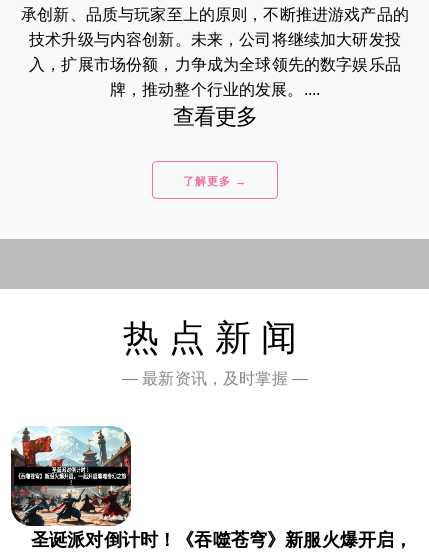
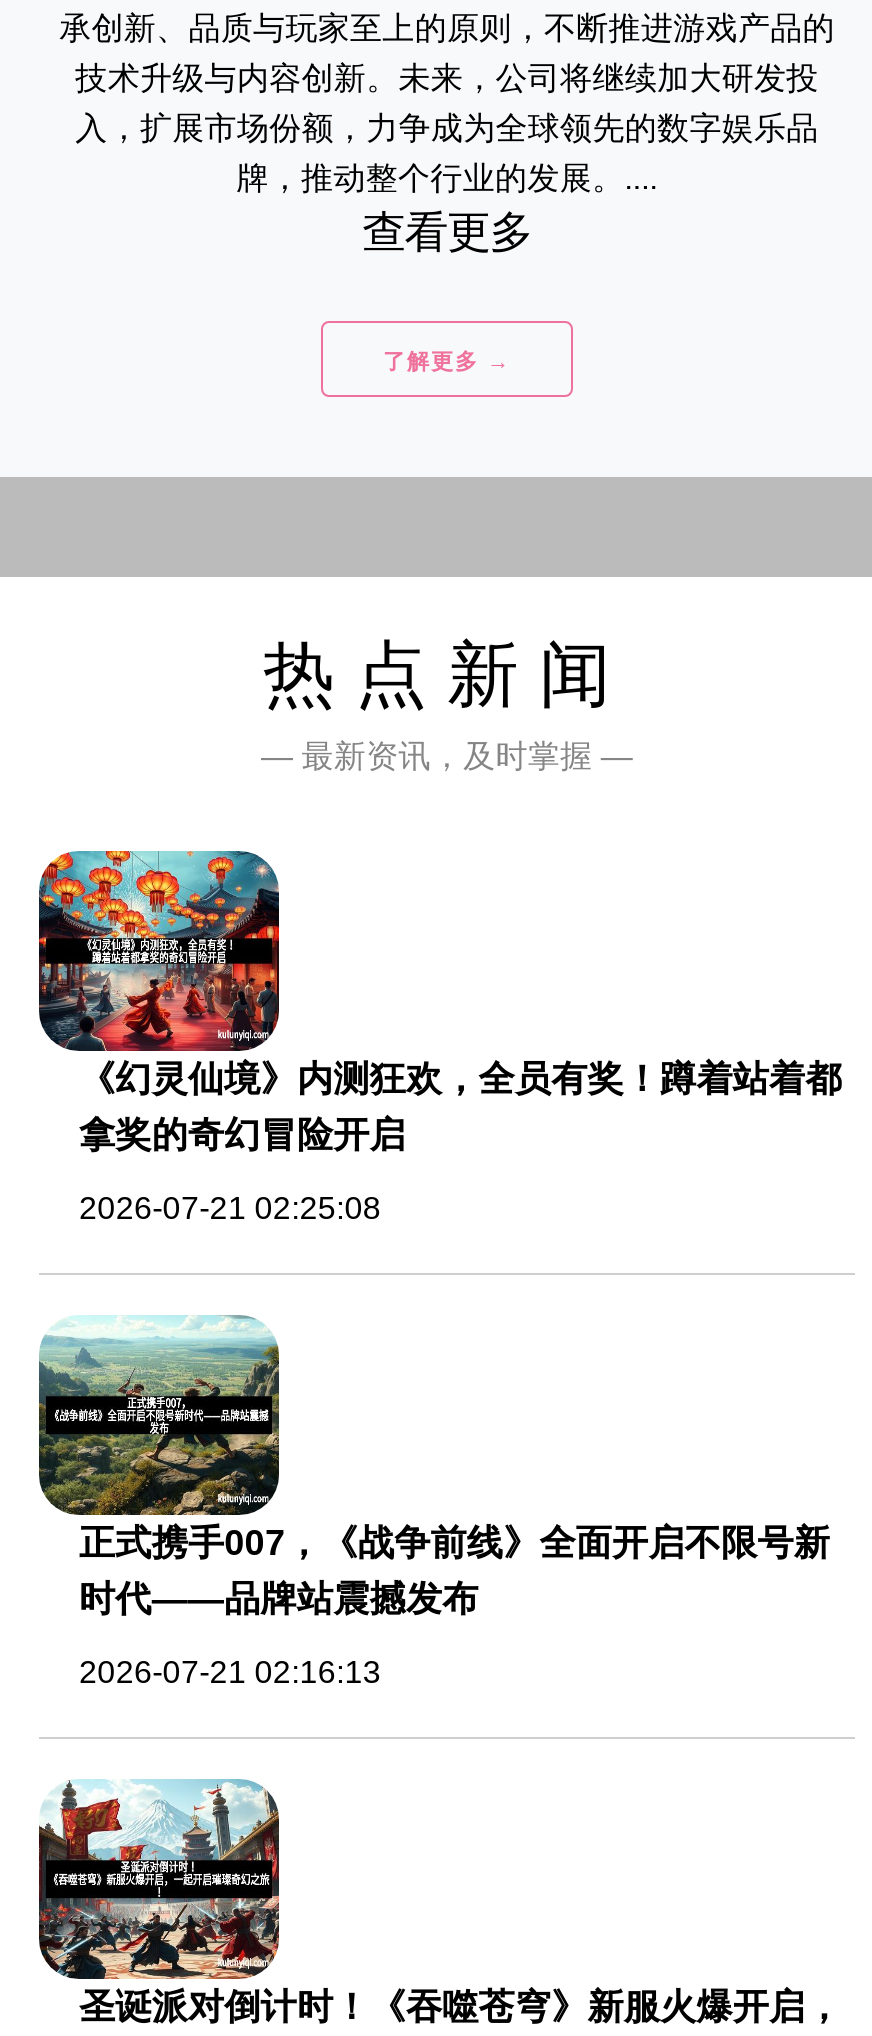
none -> [37,849,842,1225] [image] | 《幻灵仙境》内测狂欢，全员有奖！蹲着站着都 | 拿奖的奇幻冒险开启 | 2026-07-21 02:25:08
none -> [37,1315,830,1689] [image] | 正式携手007，《战争前线》全面开启不限号新 | 时代——品牌站震撼发布 | 2026-07-21 02:16:13

